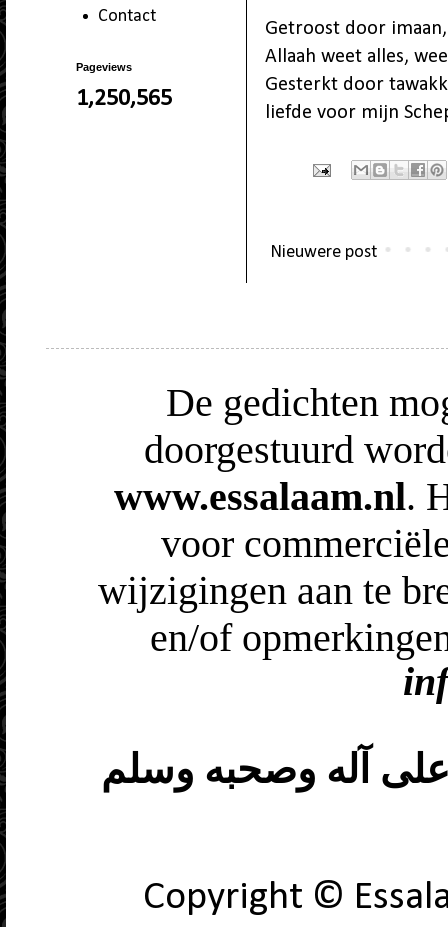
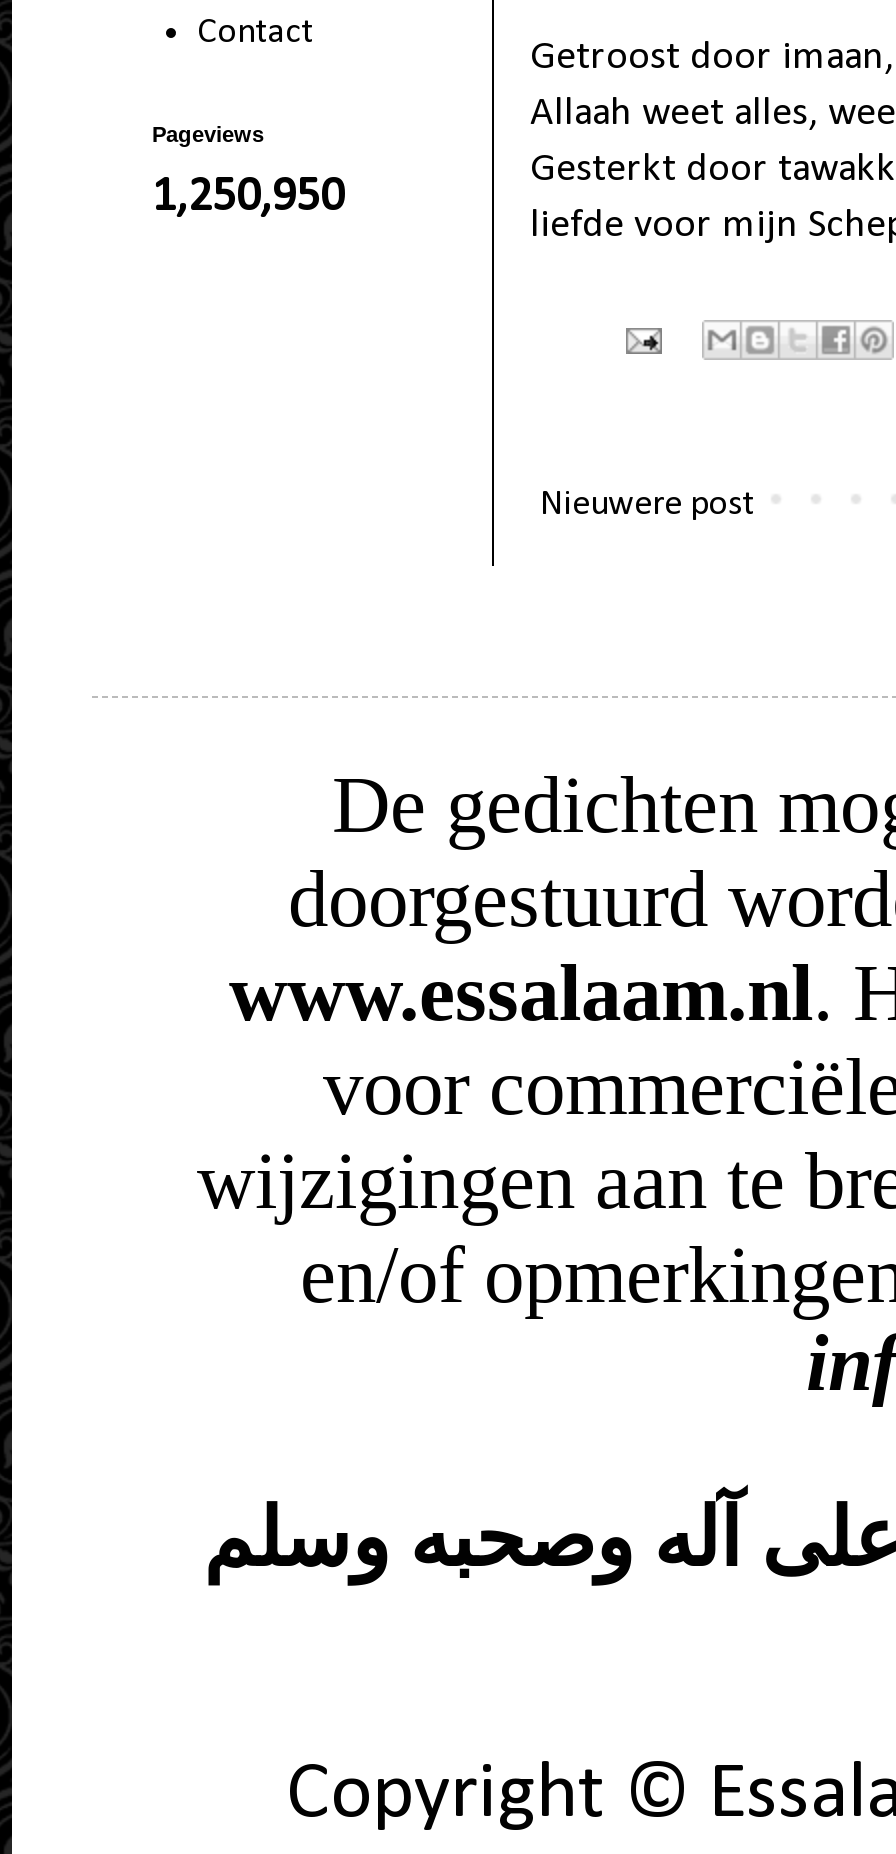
[76,87,172,111] 1,250,565 -> [152,174,344,222] 1,250,950

